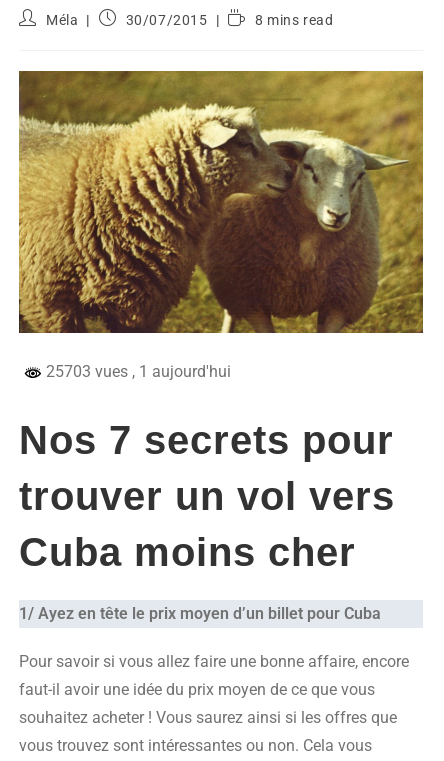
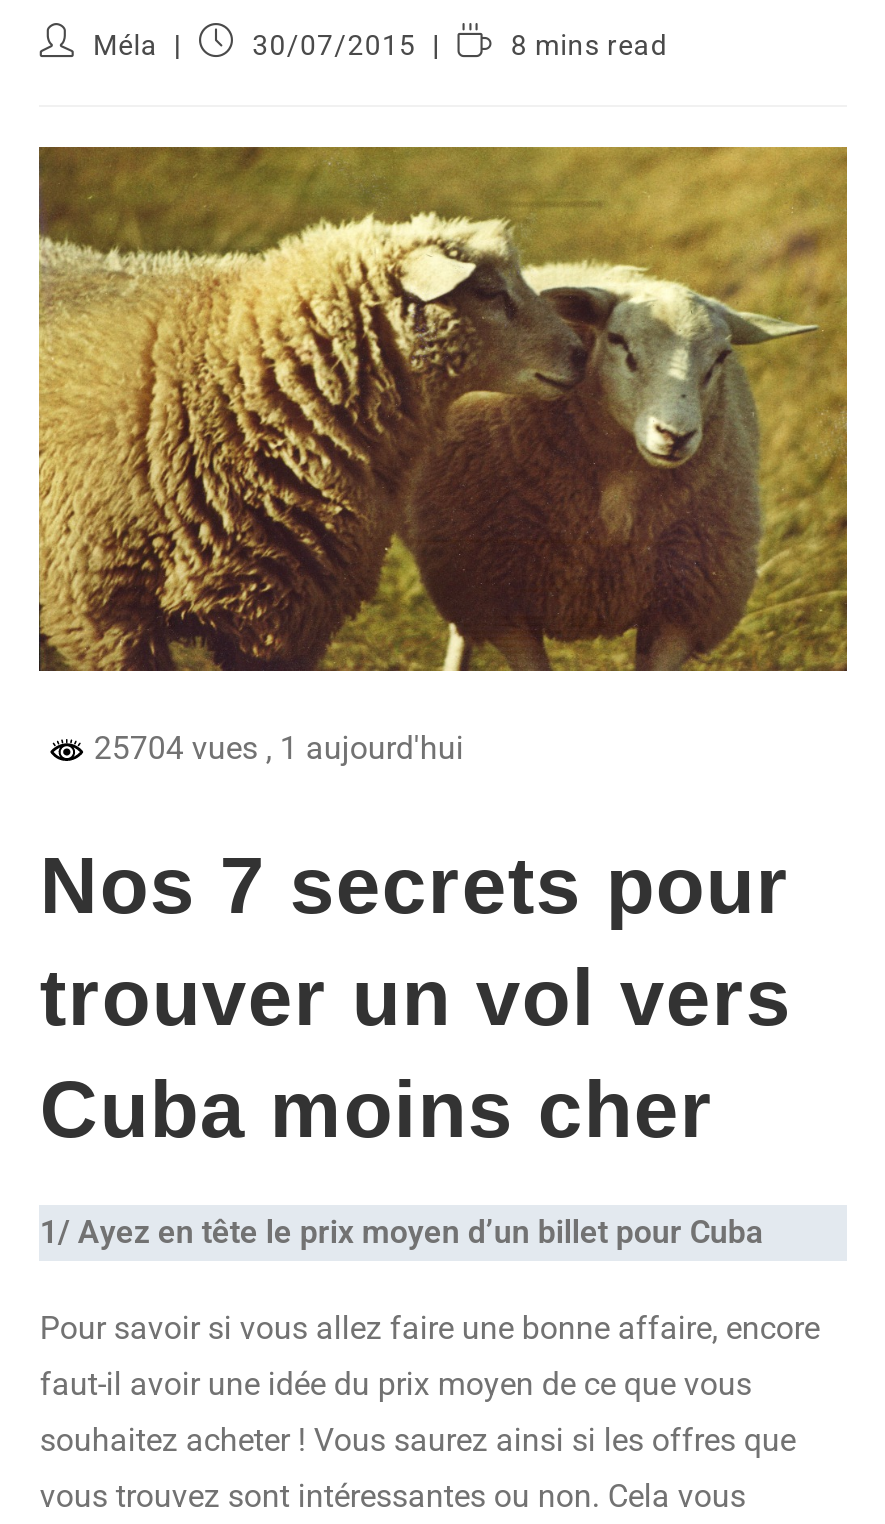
[42,362,231,381] 25703 vues, 1 aujourd'hui -> [86,730,464,768] 25704 vues, 1 aujourd'hui

